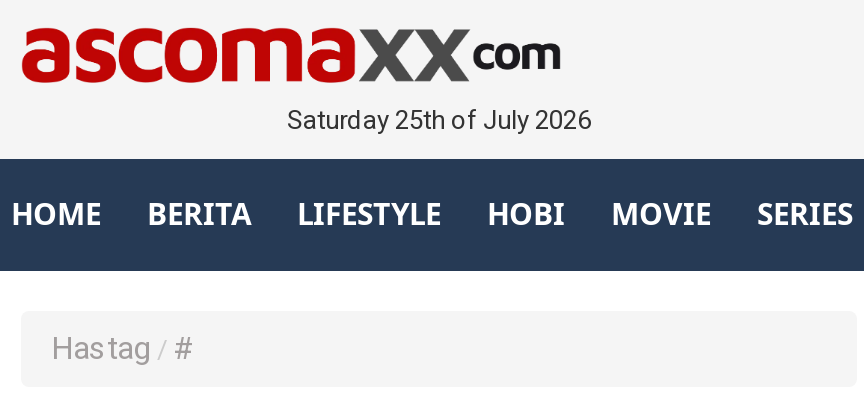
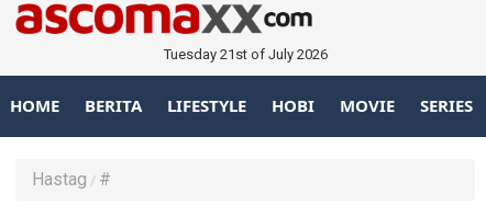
[287,105,591,135] Saturday 25th of July 2026 -> [163,46,327,62] Tuesday 21st of July 2026

